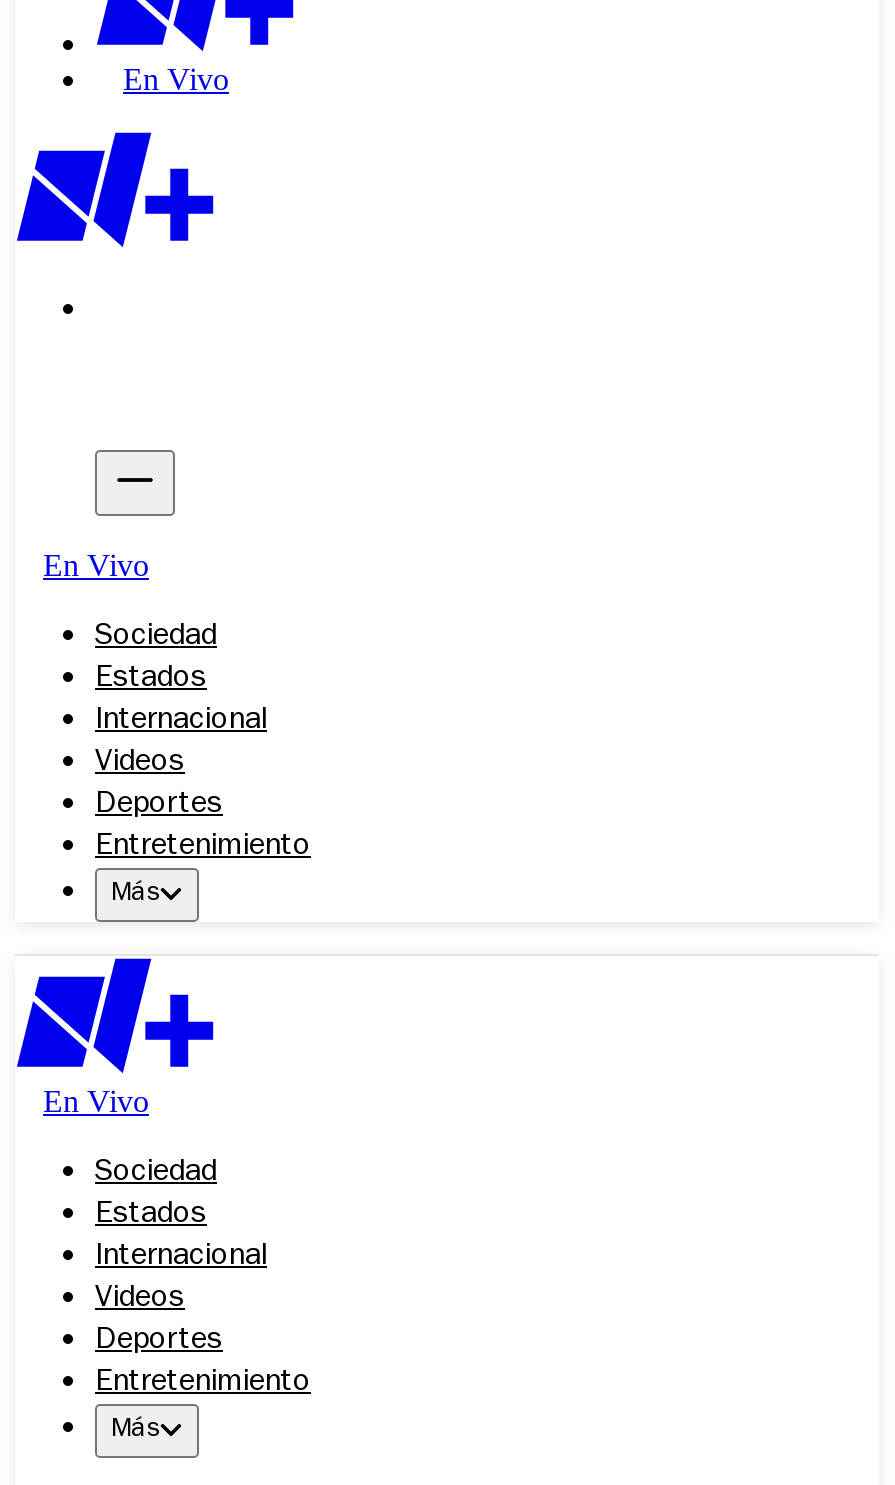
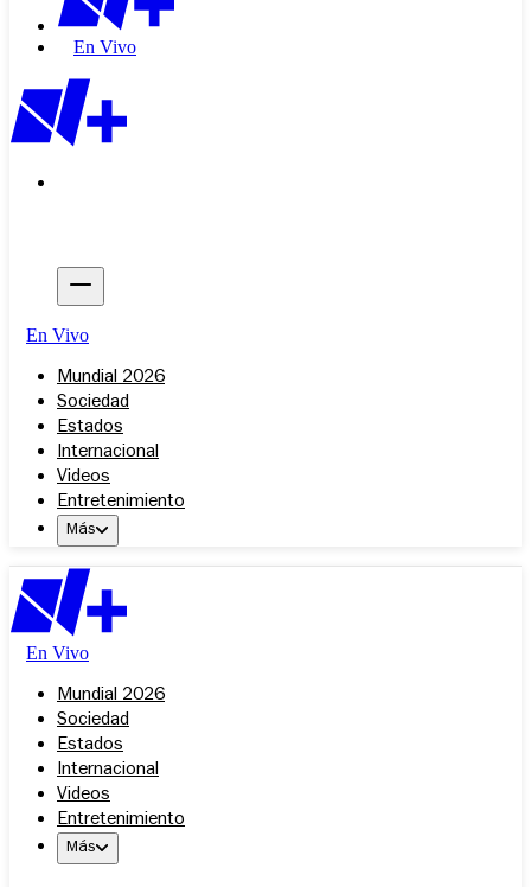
none -> [57,369,165,388] Mundial 2026
moved [95,622,267,780] -> [57,394,159,487]: Sociedad | Estados | Internacional | Videos
[95,790,223,822] Deportes -> none
none -> [57,687,165,706] Mundial 2026
moved [95,1158,267,1316] -> [57,711,159,805]: Sociedad | Estados | Internacional | Videos
[95,1326,223,1358] Deportes -> none

